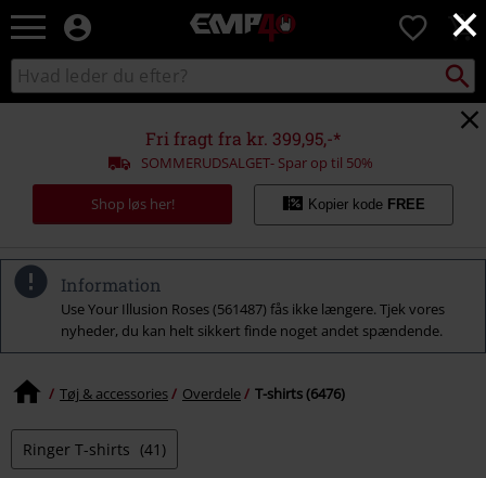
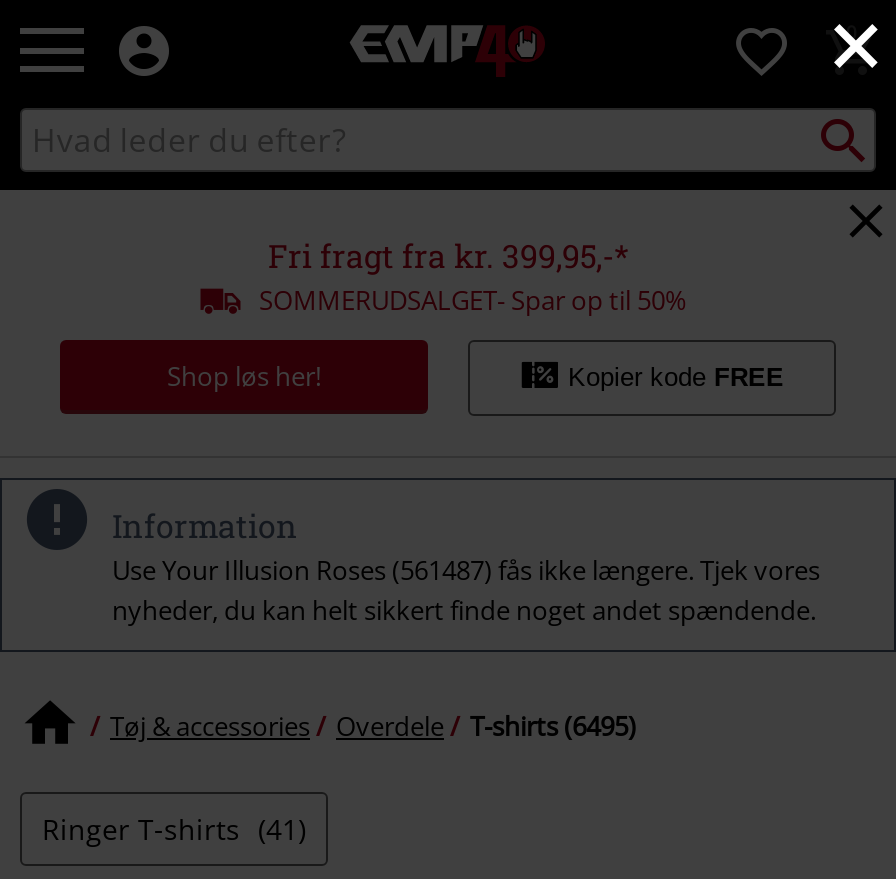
[60,384,345,403] Tøj & accessories Overdele T-shirts (6476) -> [110,708,636,744] Tøj & accessories Overdele T-shirts (6495)

